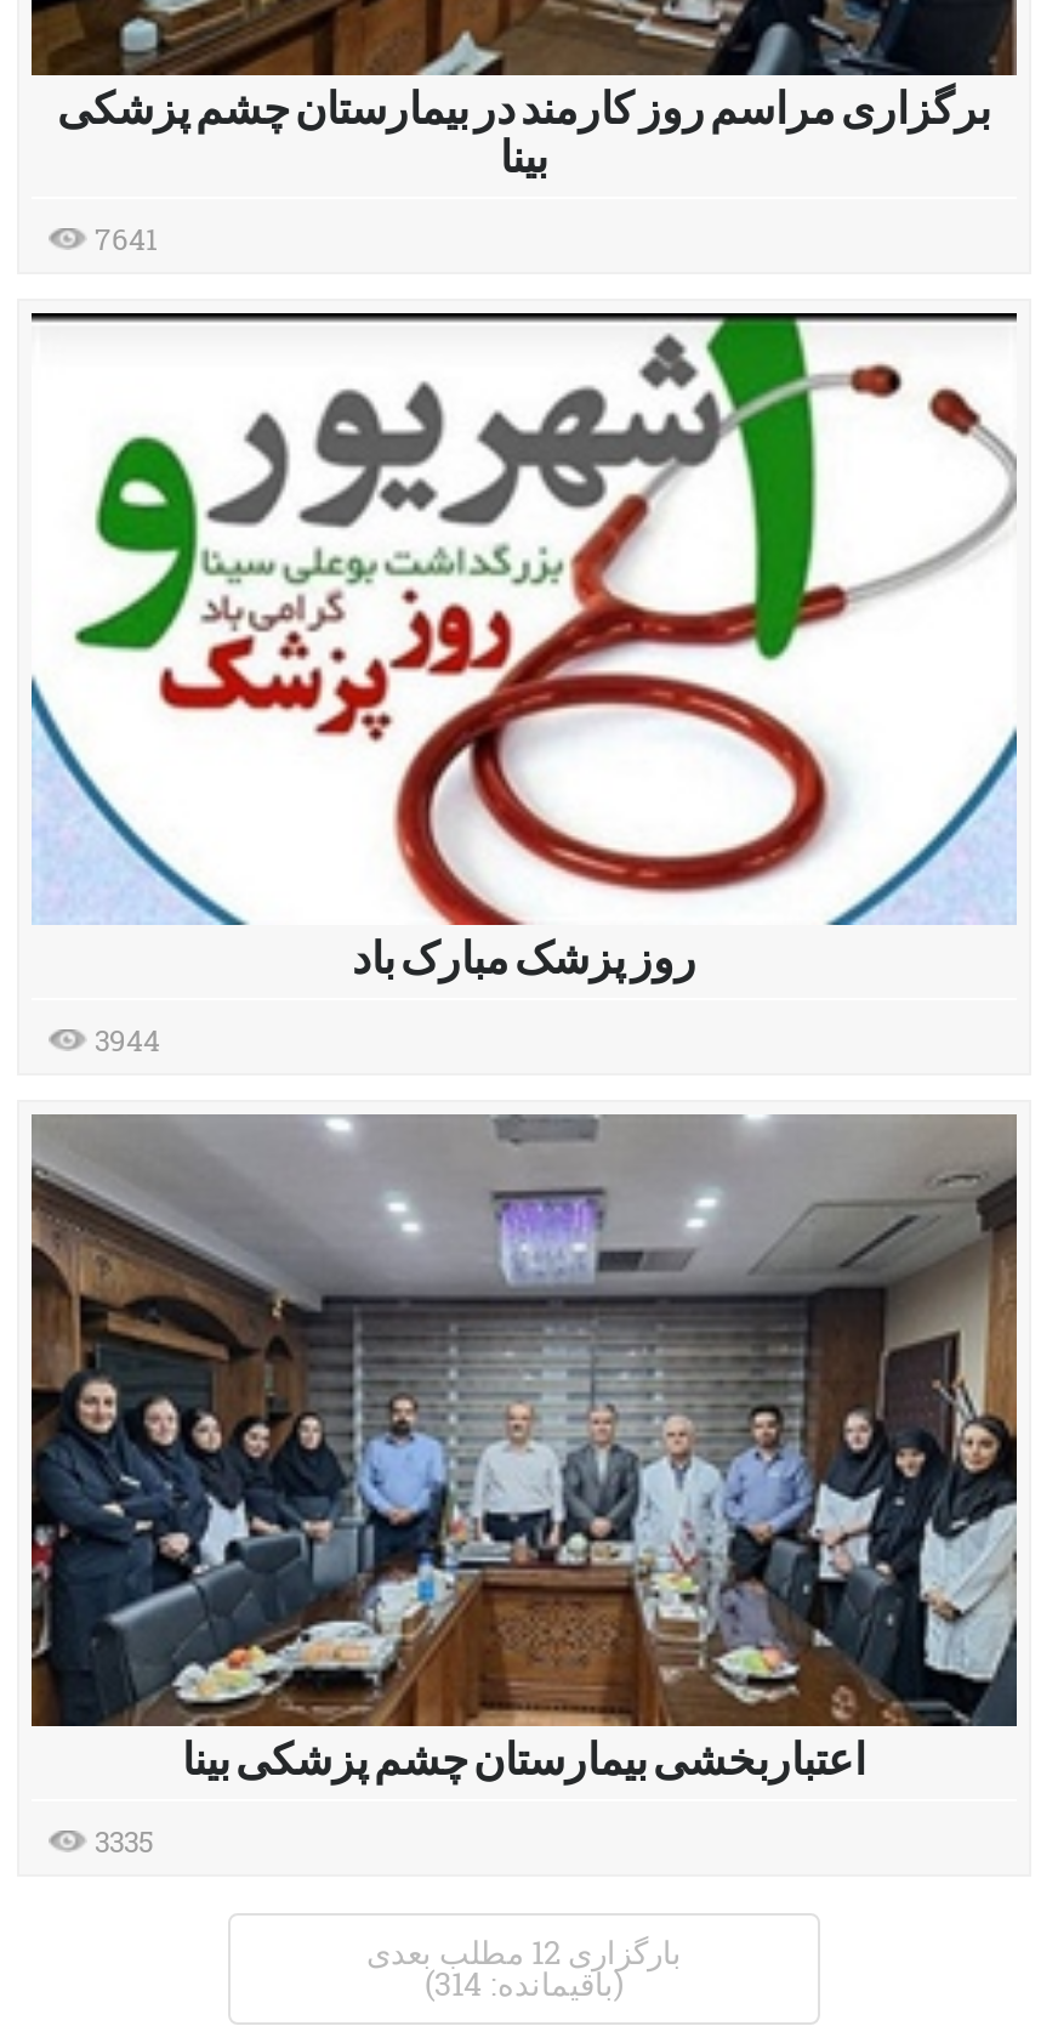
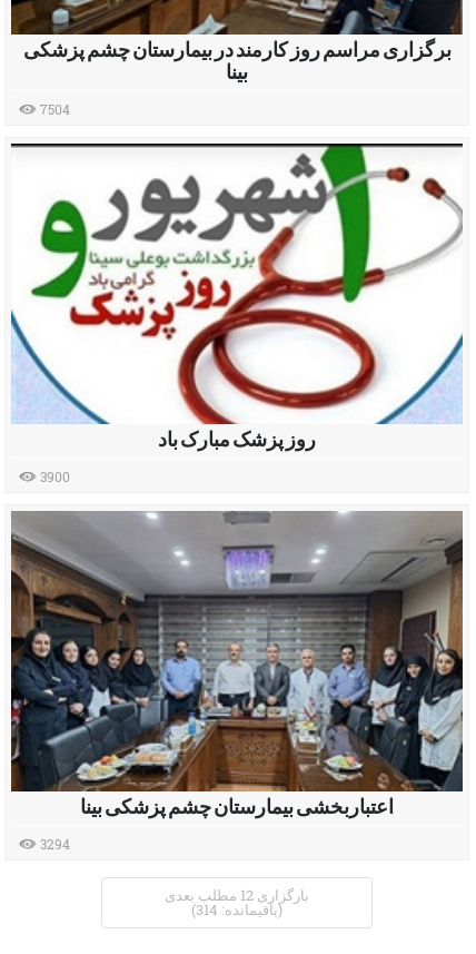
[95,218,158,257] 7641 -> [40,100,70,118] 7504
[95,1019,160,1058] 3944 -> [40,467,70,485] 3900
[95,1820,153,1858] 3335 -> [40,834,70,852] 3294

